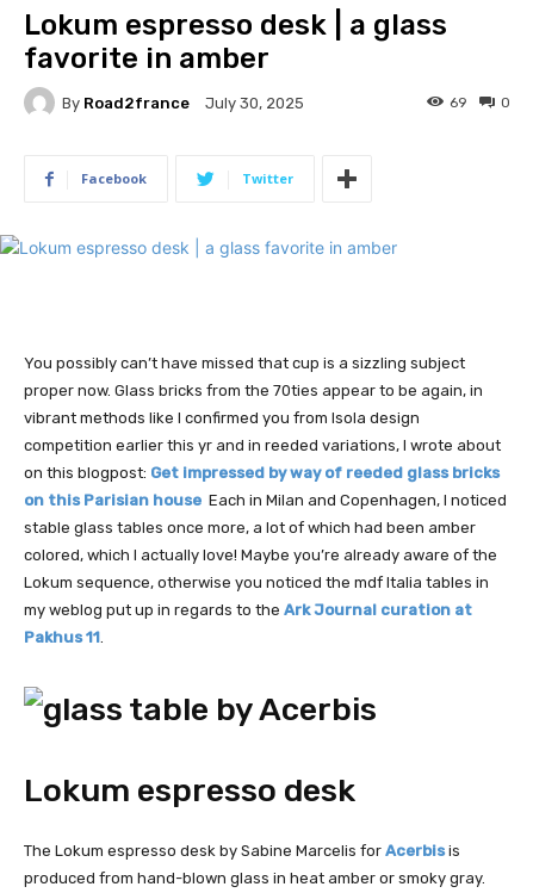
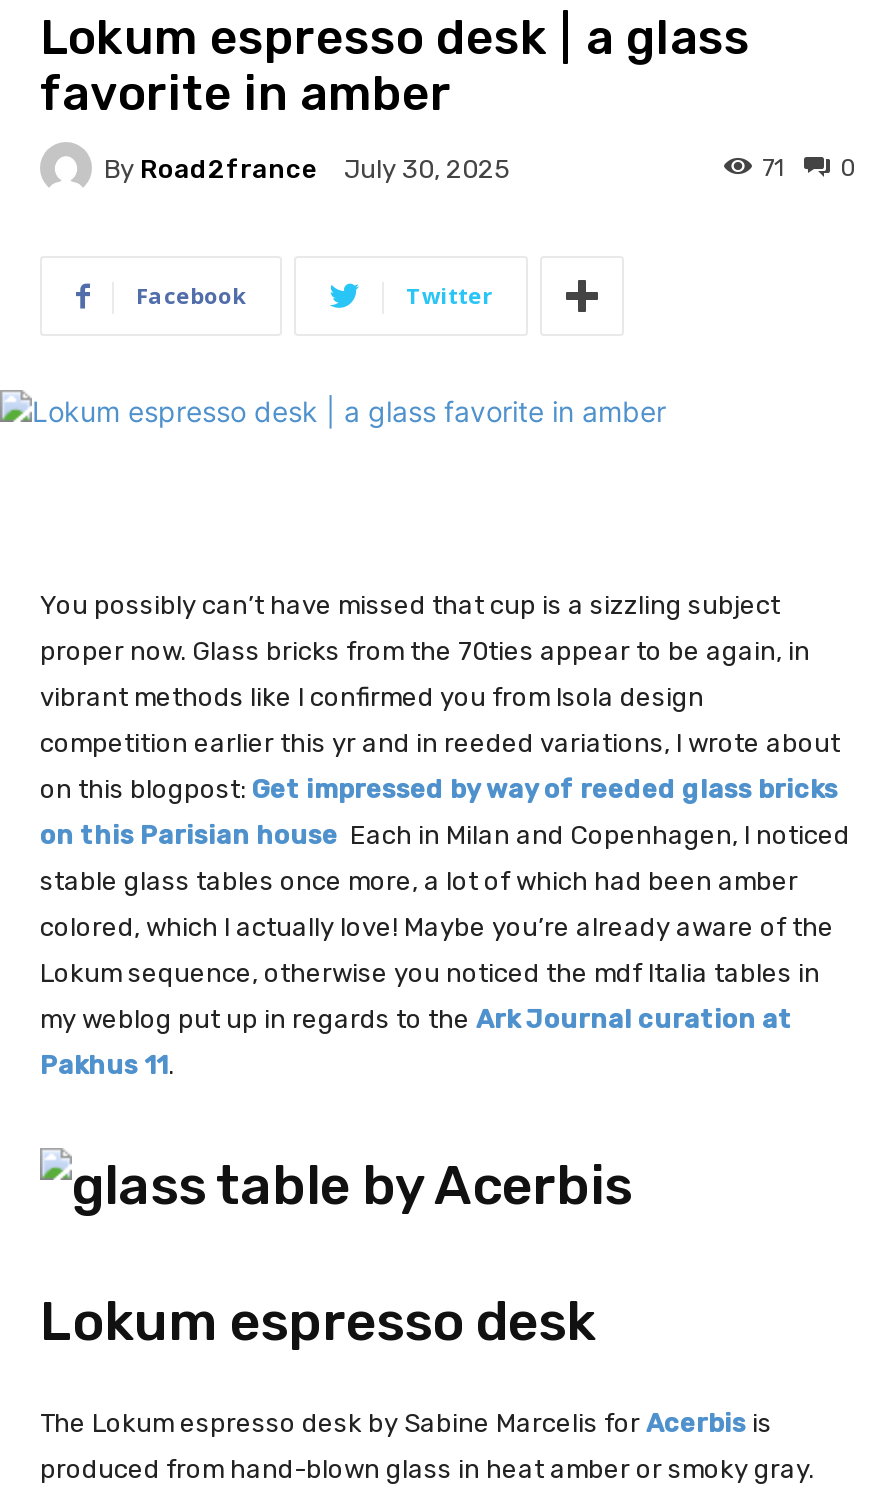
[450,95,510,111] 69 0 -> [762,155,856,183] 71 0

